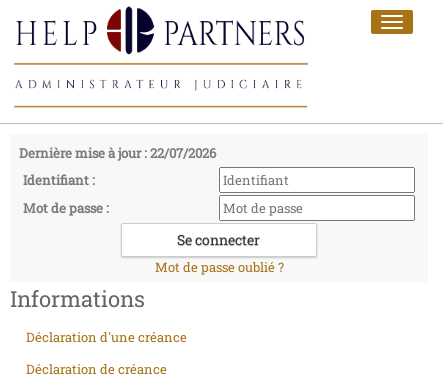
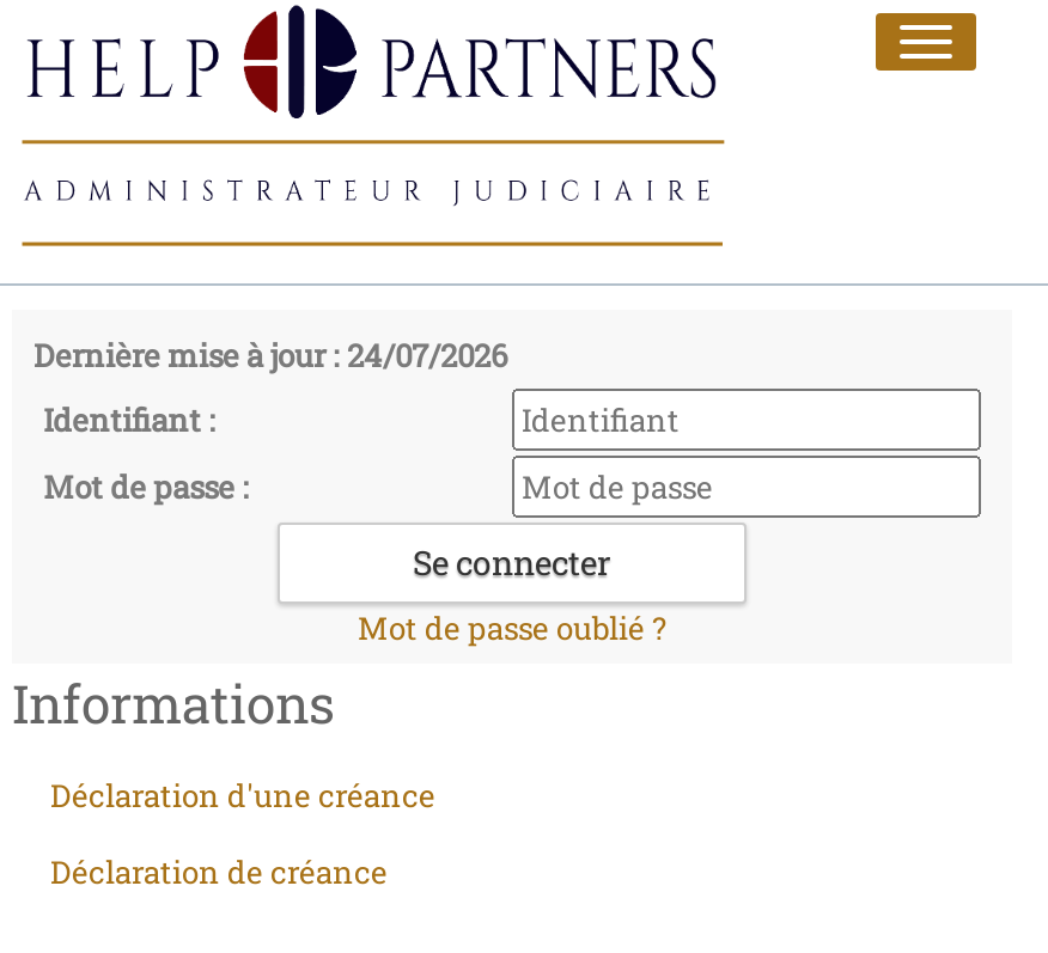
[19,144,216,162] Dernière mise à jour : 22/07/2026 -> [33,334,507,377] Dernière mise à jour : 24/07/2026

